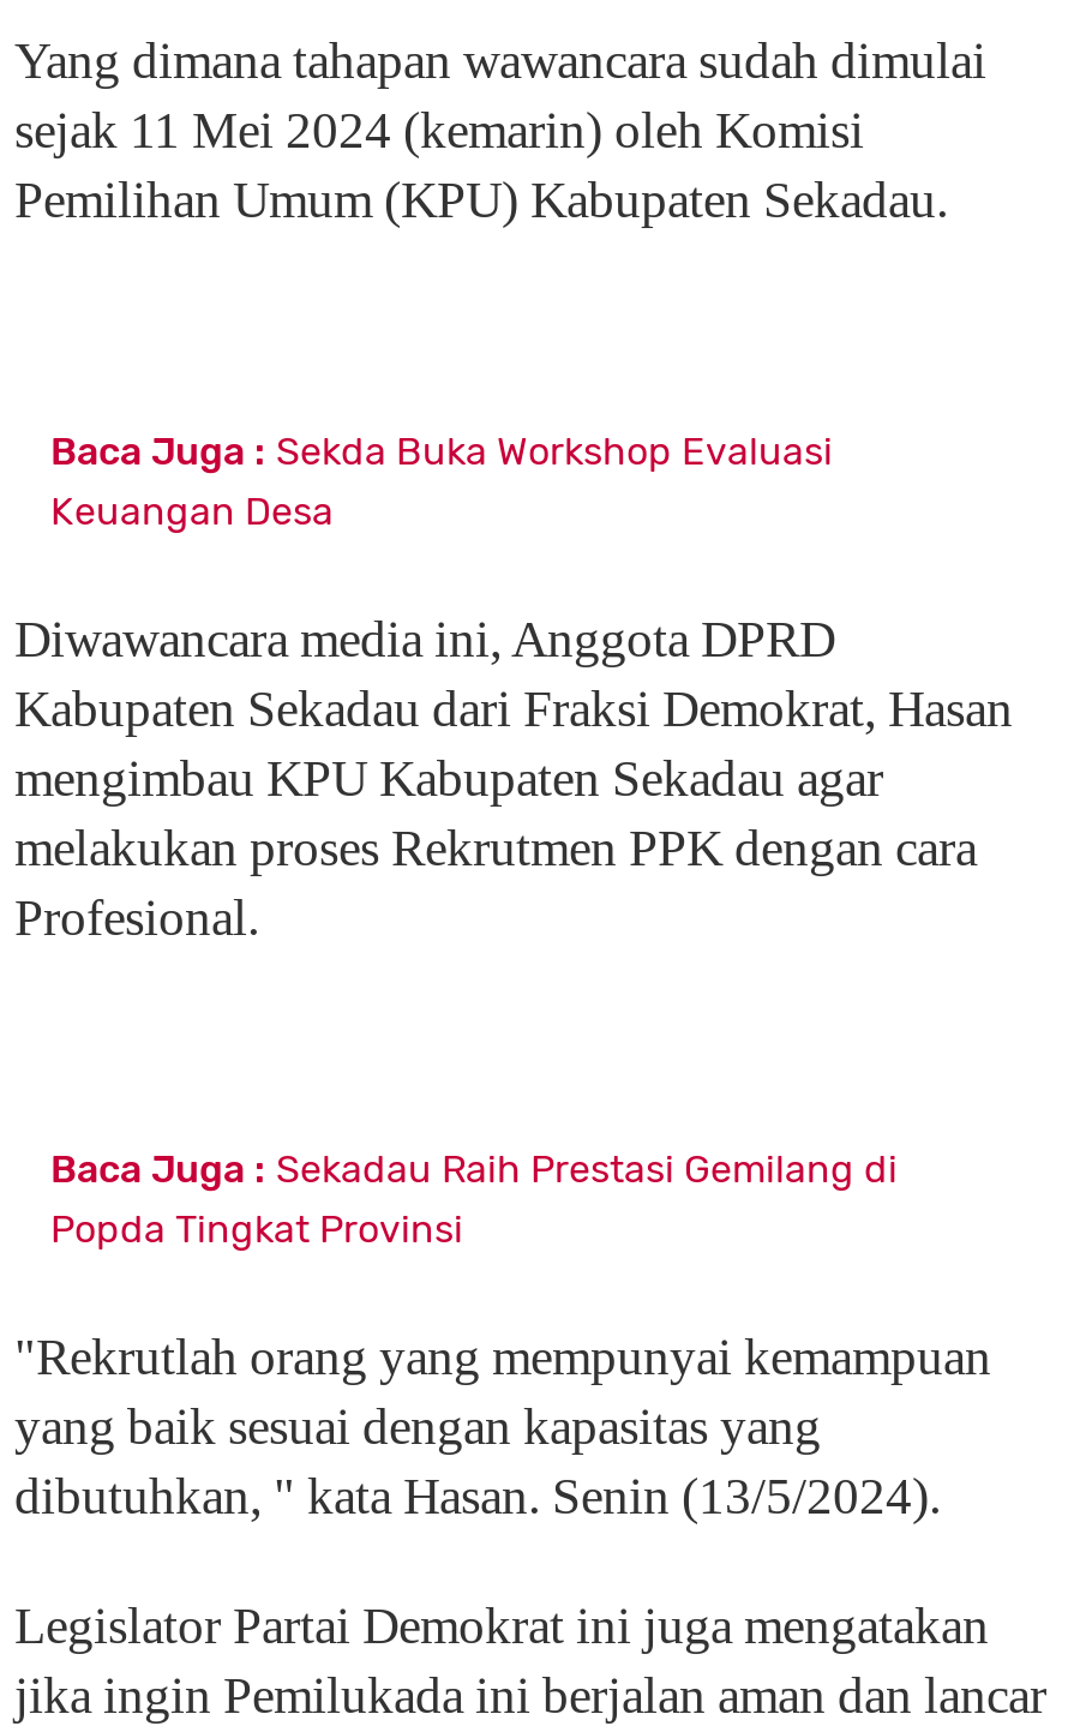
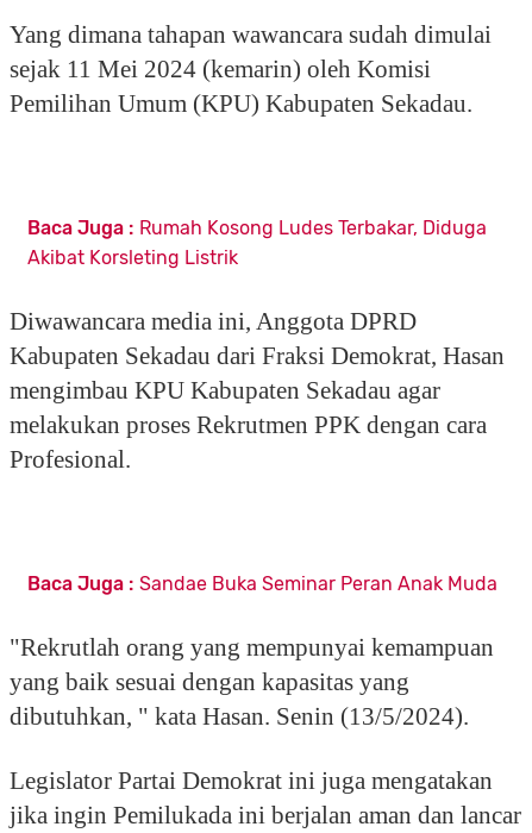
[50,428,833,534] Baca Juga : Sekda Buka Workshop Evaluasi | Keuangan Desa -> [27,217,487,269] Baca Juga : Rumah Kosong Ludes Terbakar, Diduga | Akibat Korsleting Listrik
[50,1146,898,1252] Baca Juga : Sekadau Raih Prestasi Gemilang di | Popda Tingkat Provinsi -> [27,572,497,595] Baca Juga : Sandae Buka Seminar Peran Anak Muda

